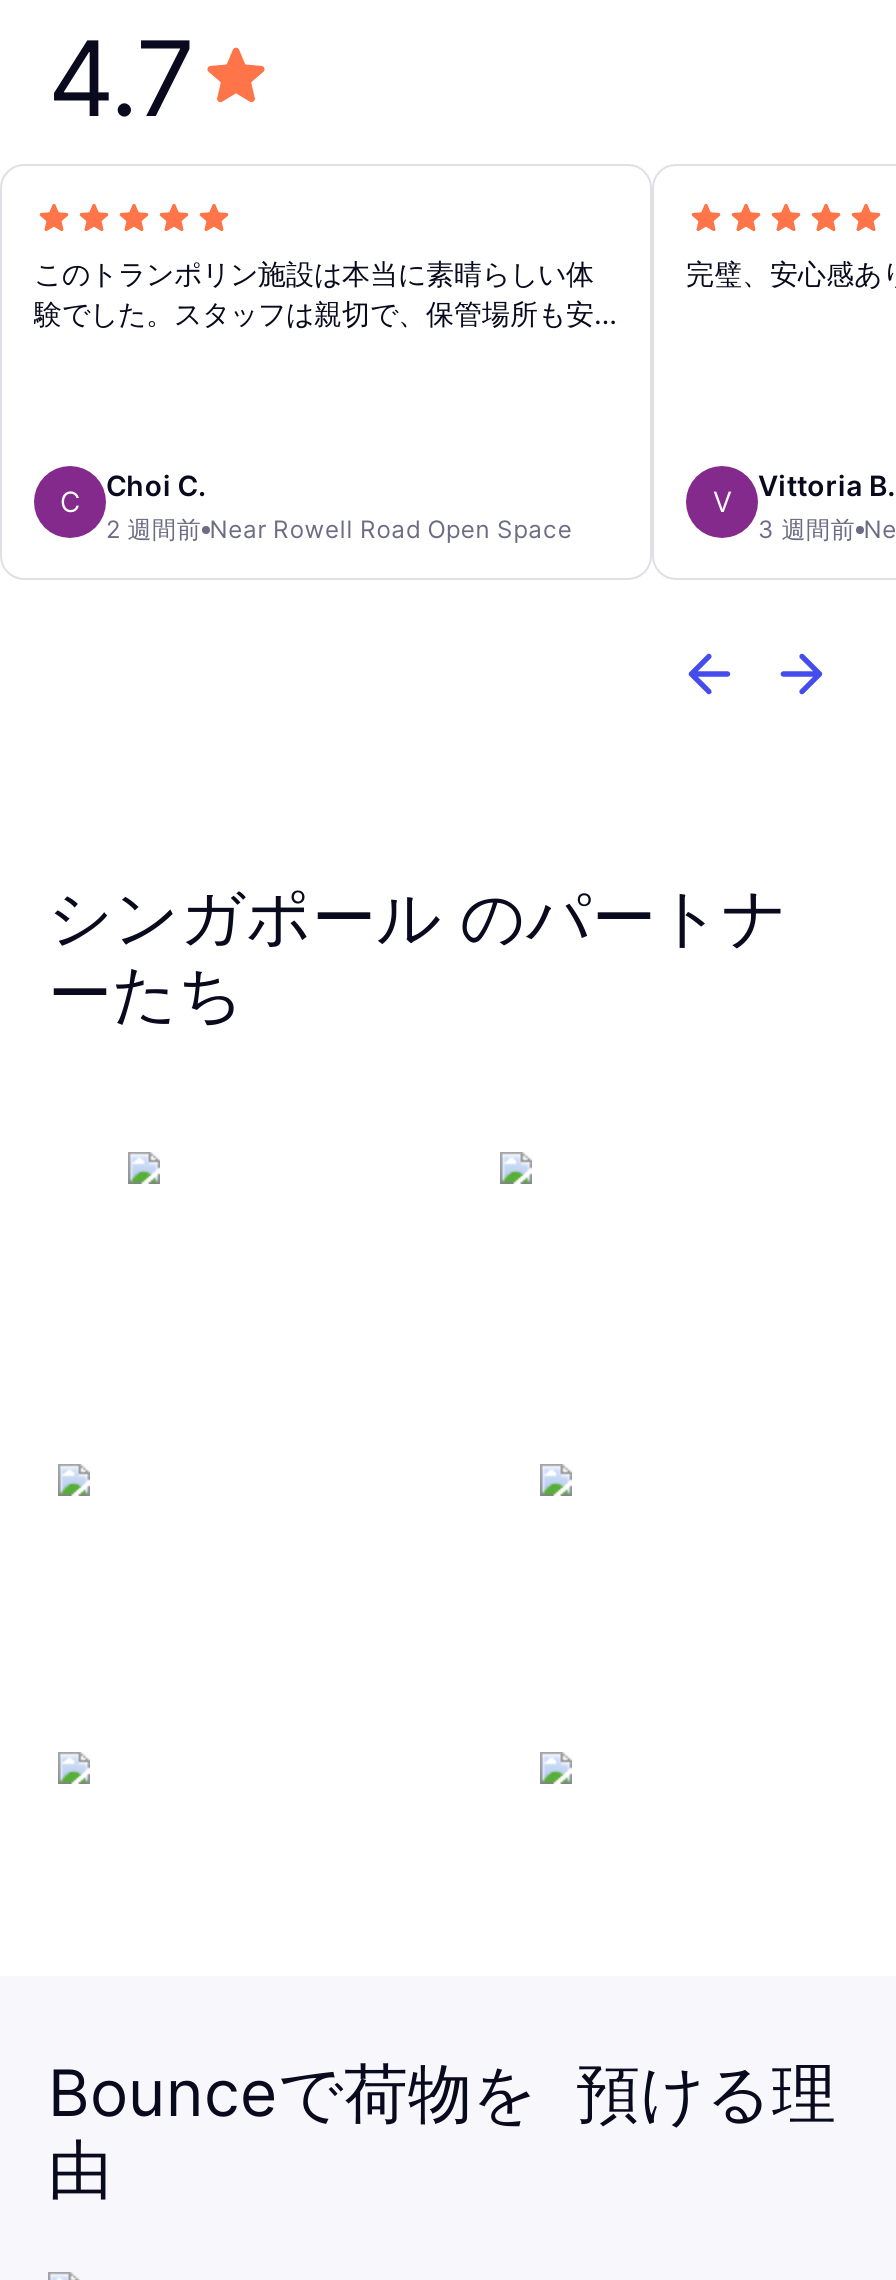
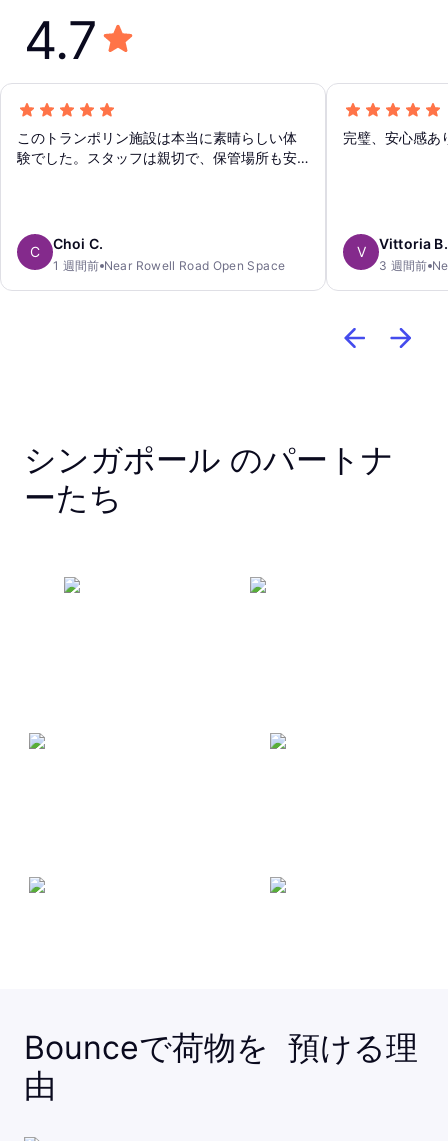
[106,514,572,544] 2 週間前 Near Rowell Road Open Space -> [53,258,285,273] 1 週間前 Near Rowell Road Open Space

